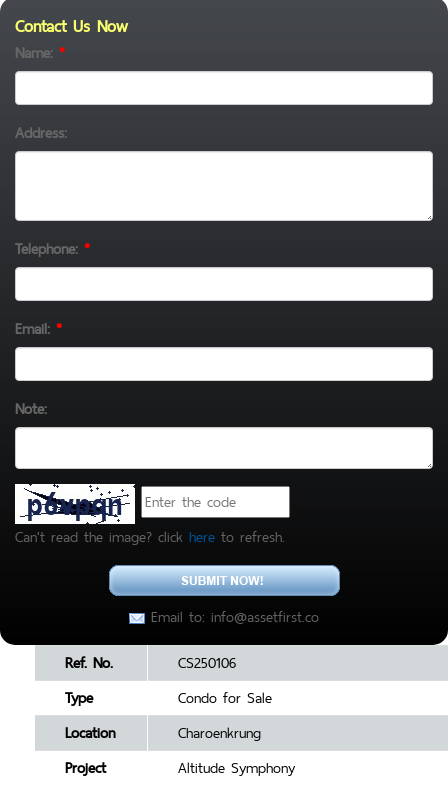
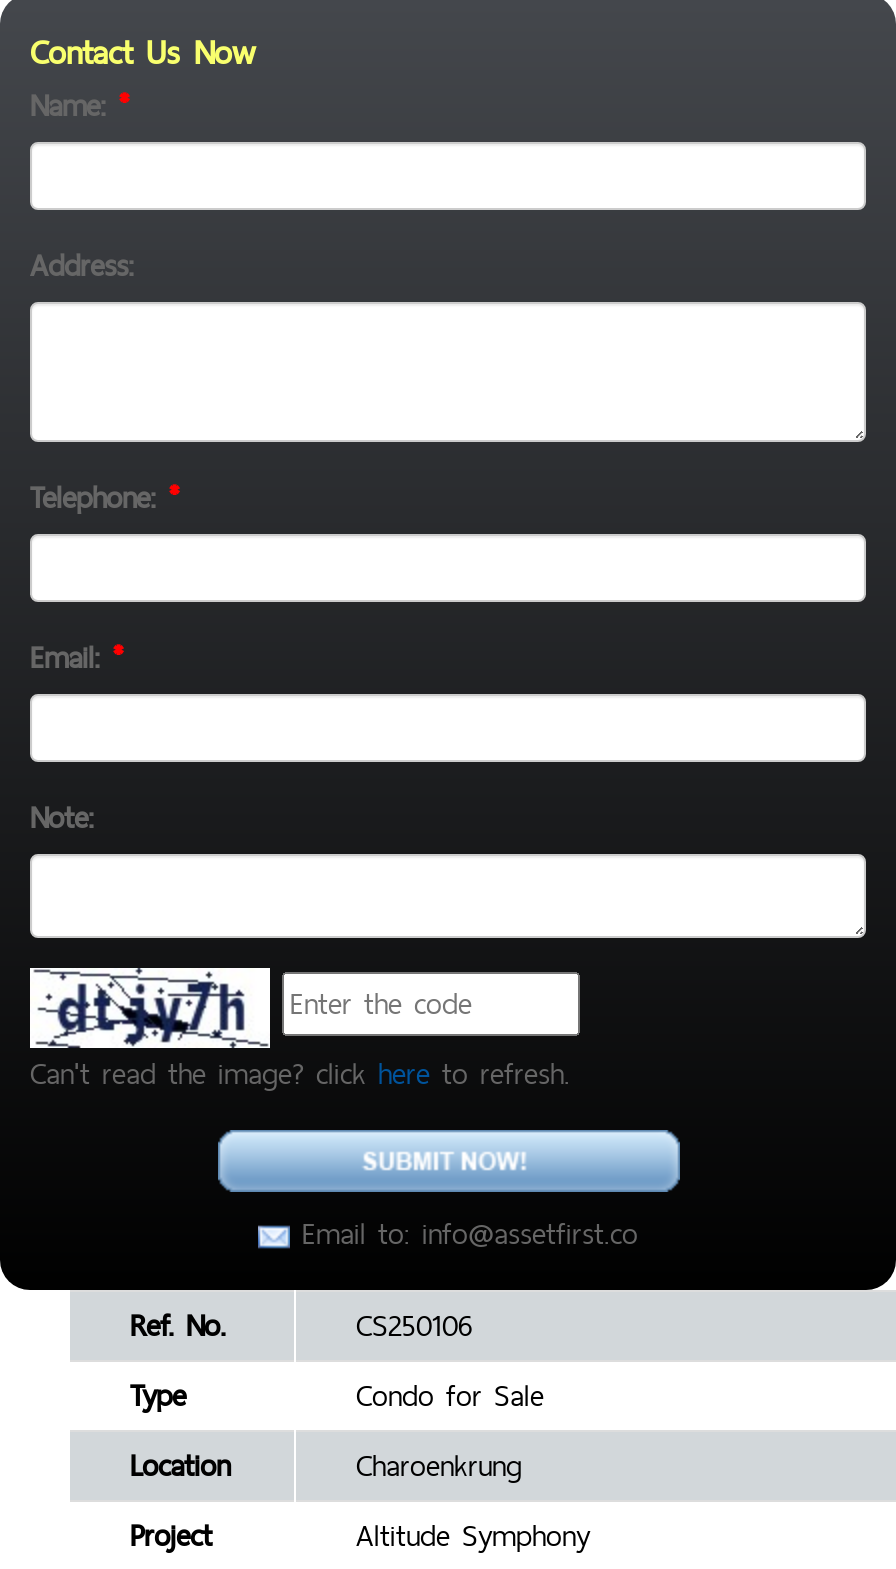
[19,484,135,521] [image] -> [36,968,260,1042] [image]

